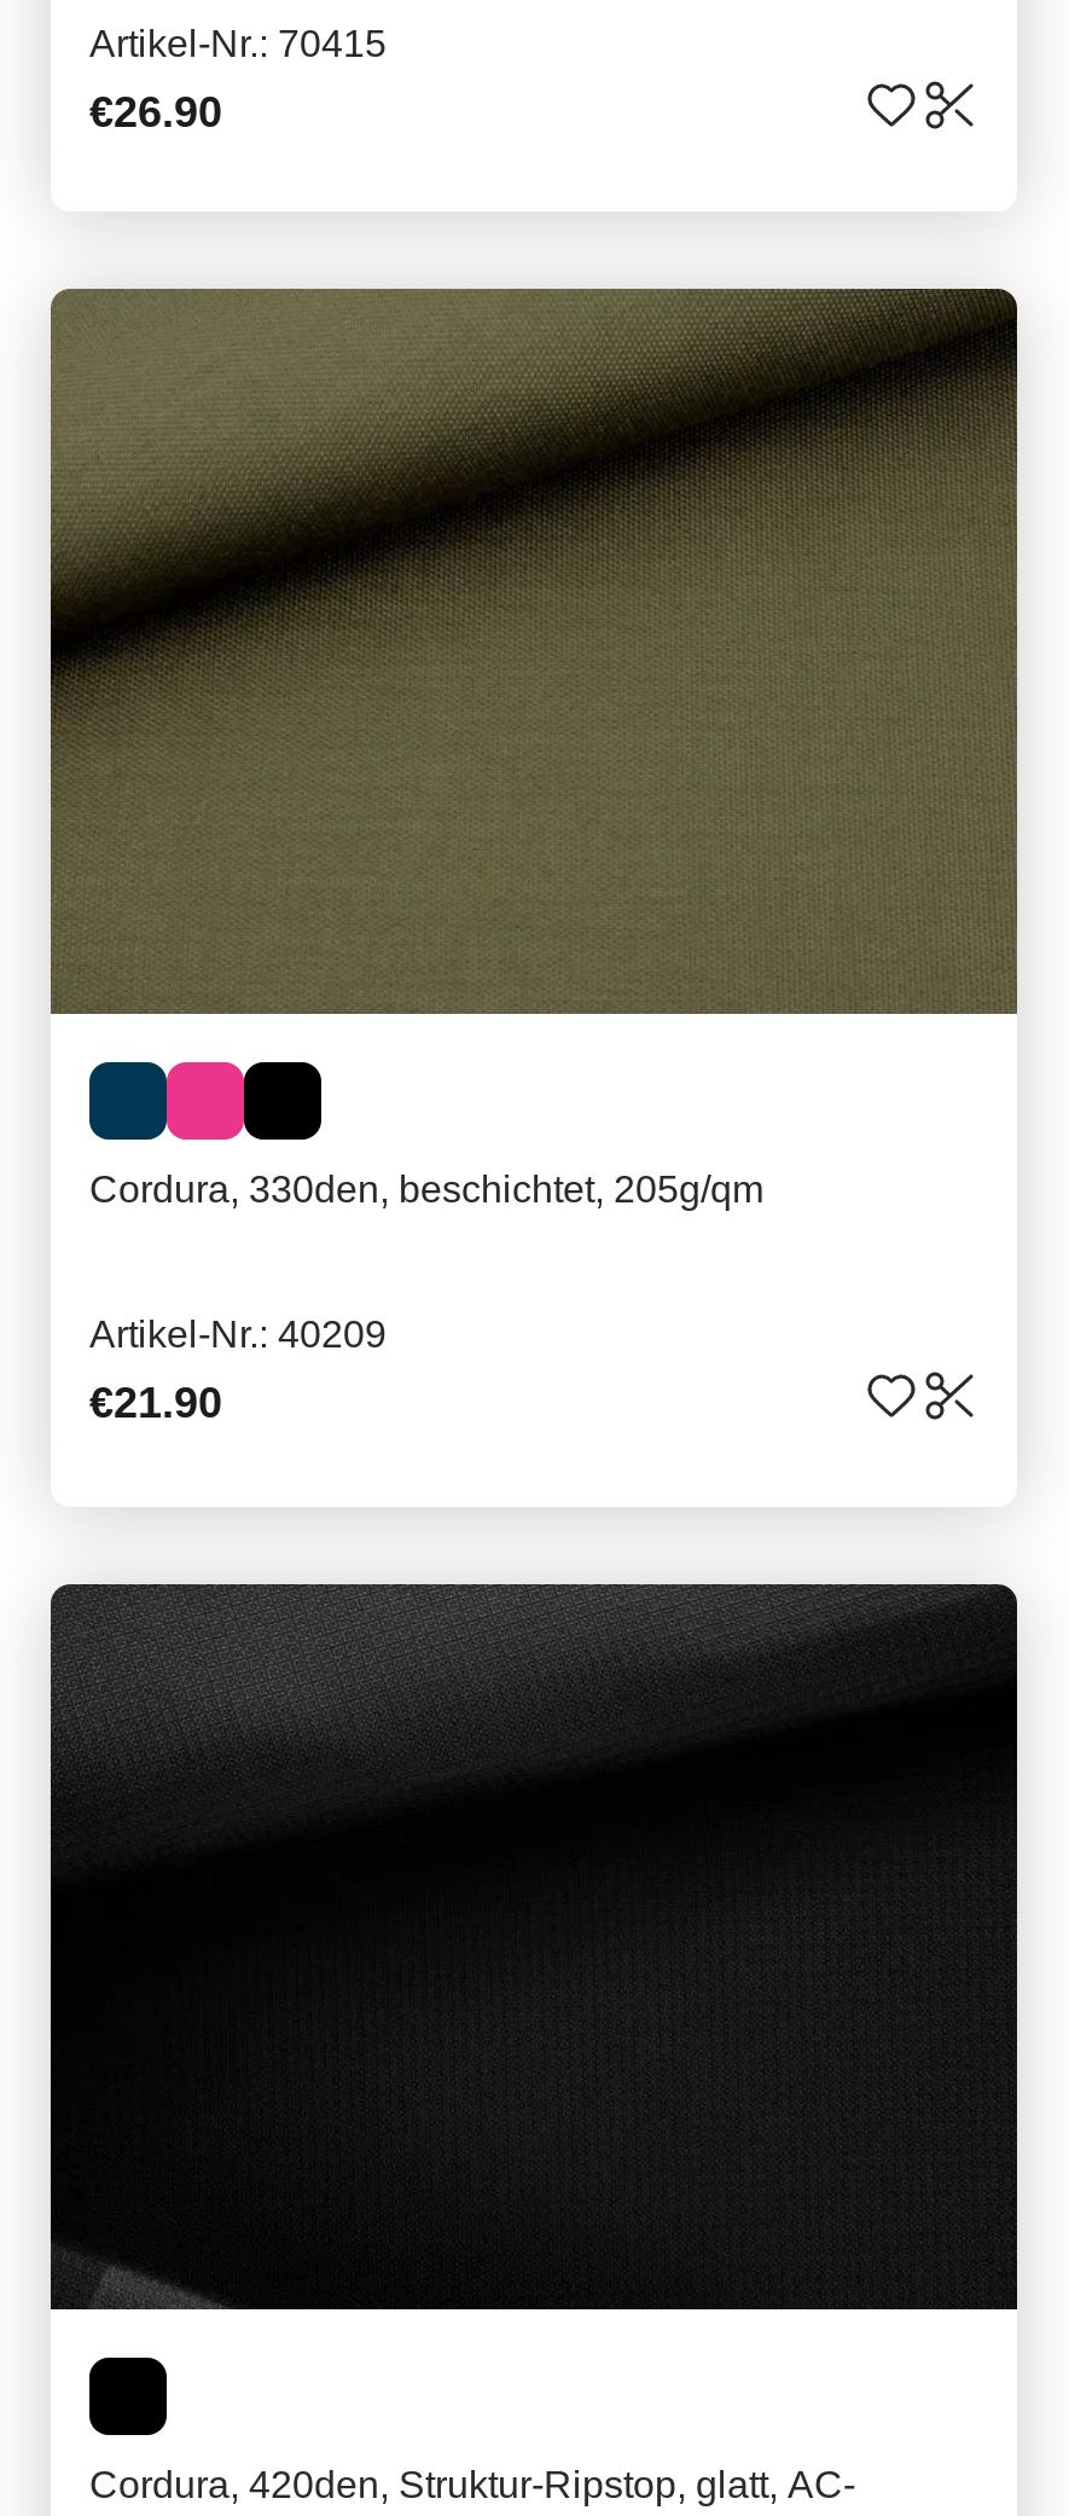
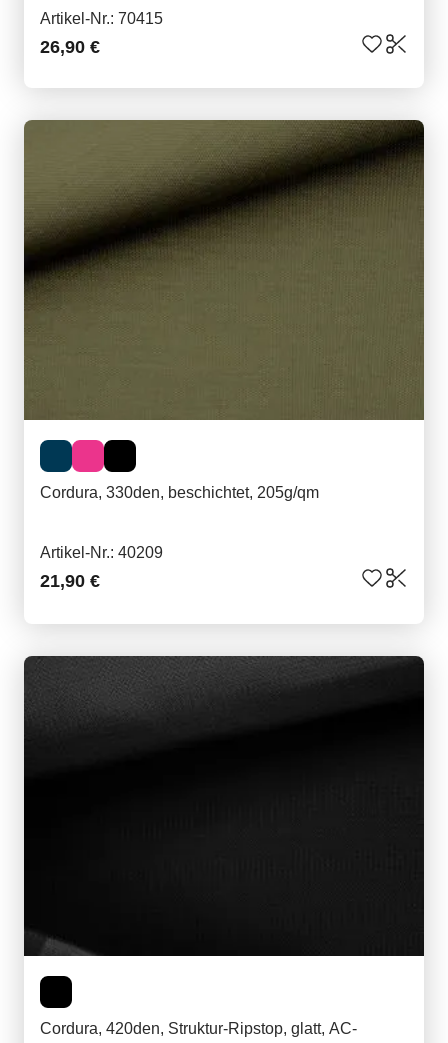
[89,87,222,136] €26.90 -> [40,37,100,57] 26,90 €
[89,1378,222,1426] €21.90 -> [40,571,100,591] 21,90 €

